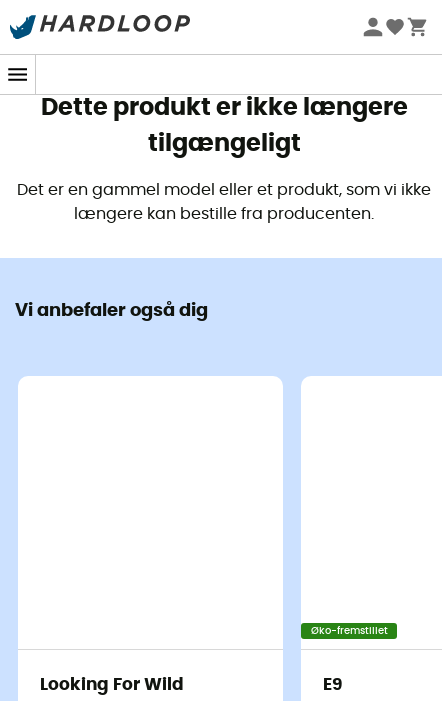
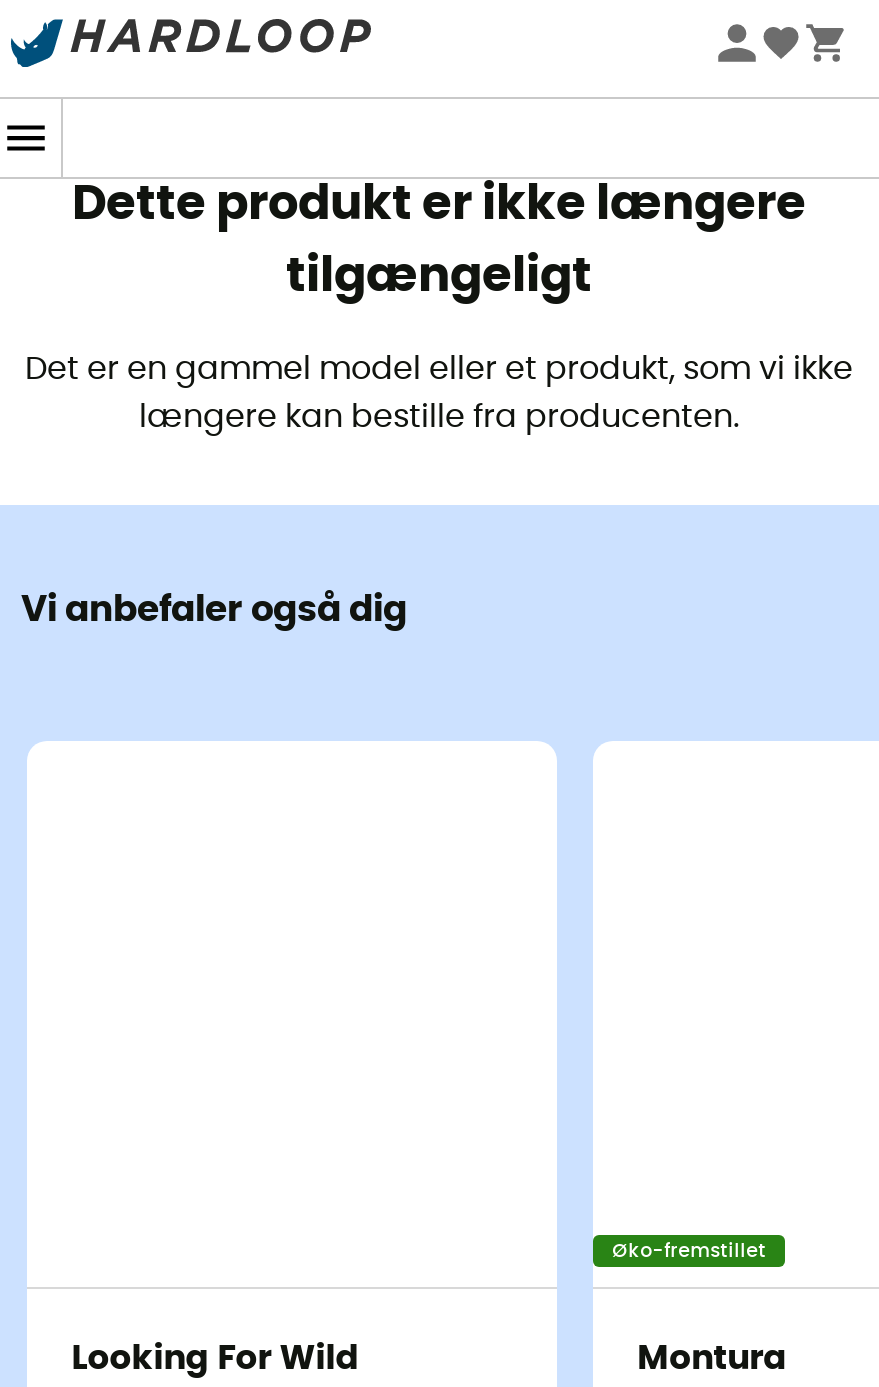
[323,676,342,693] E9 -> [637,1341,787,1375] Montura

